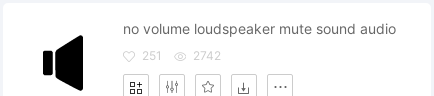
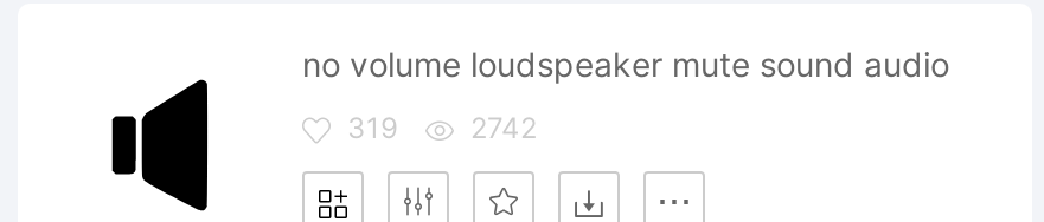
[142,48,162,63] 251 -> [347,110,397,145] 319

